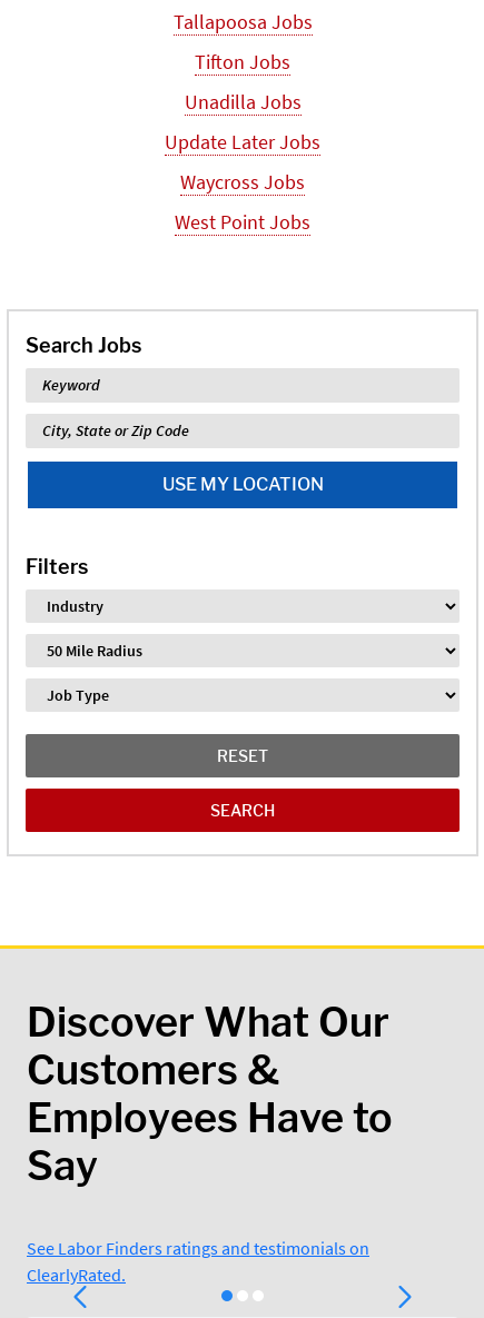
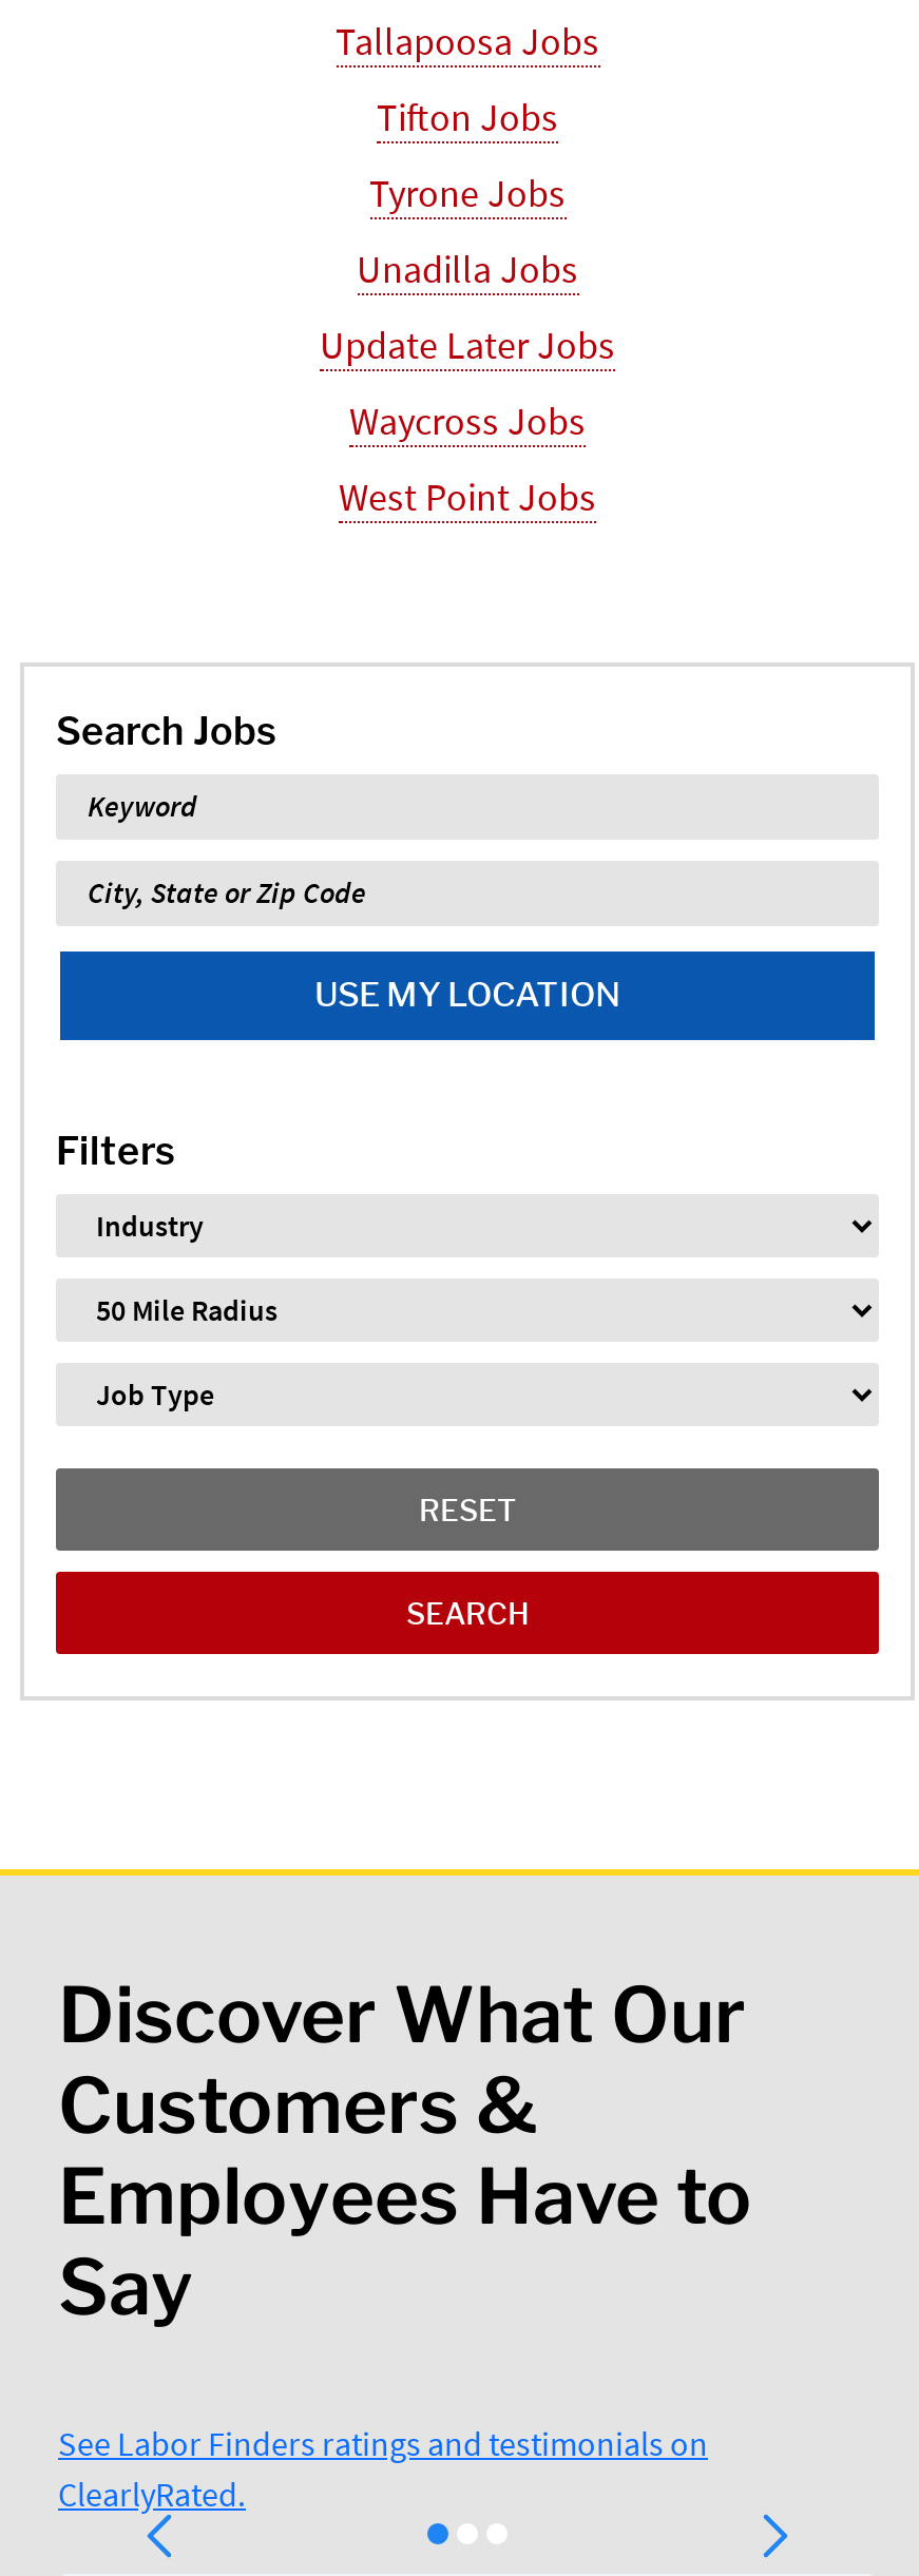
none -> [369,169,566,217] Tyrone Jobs

